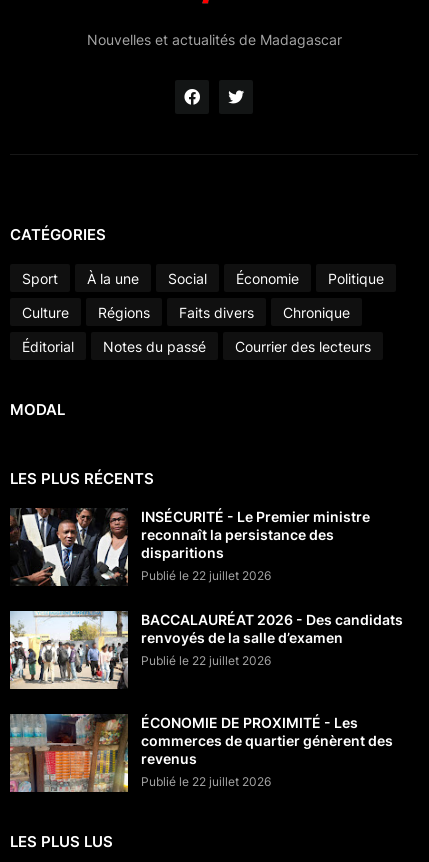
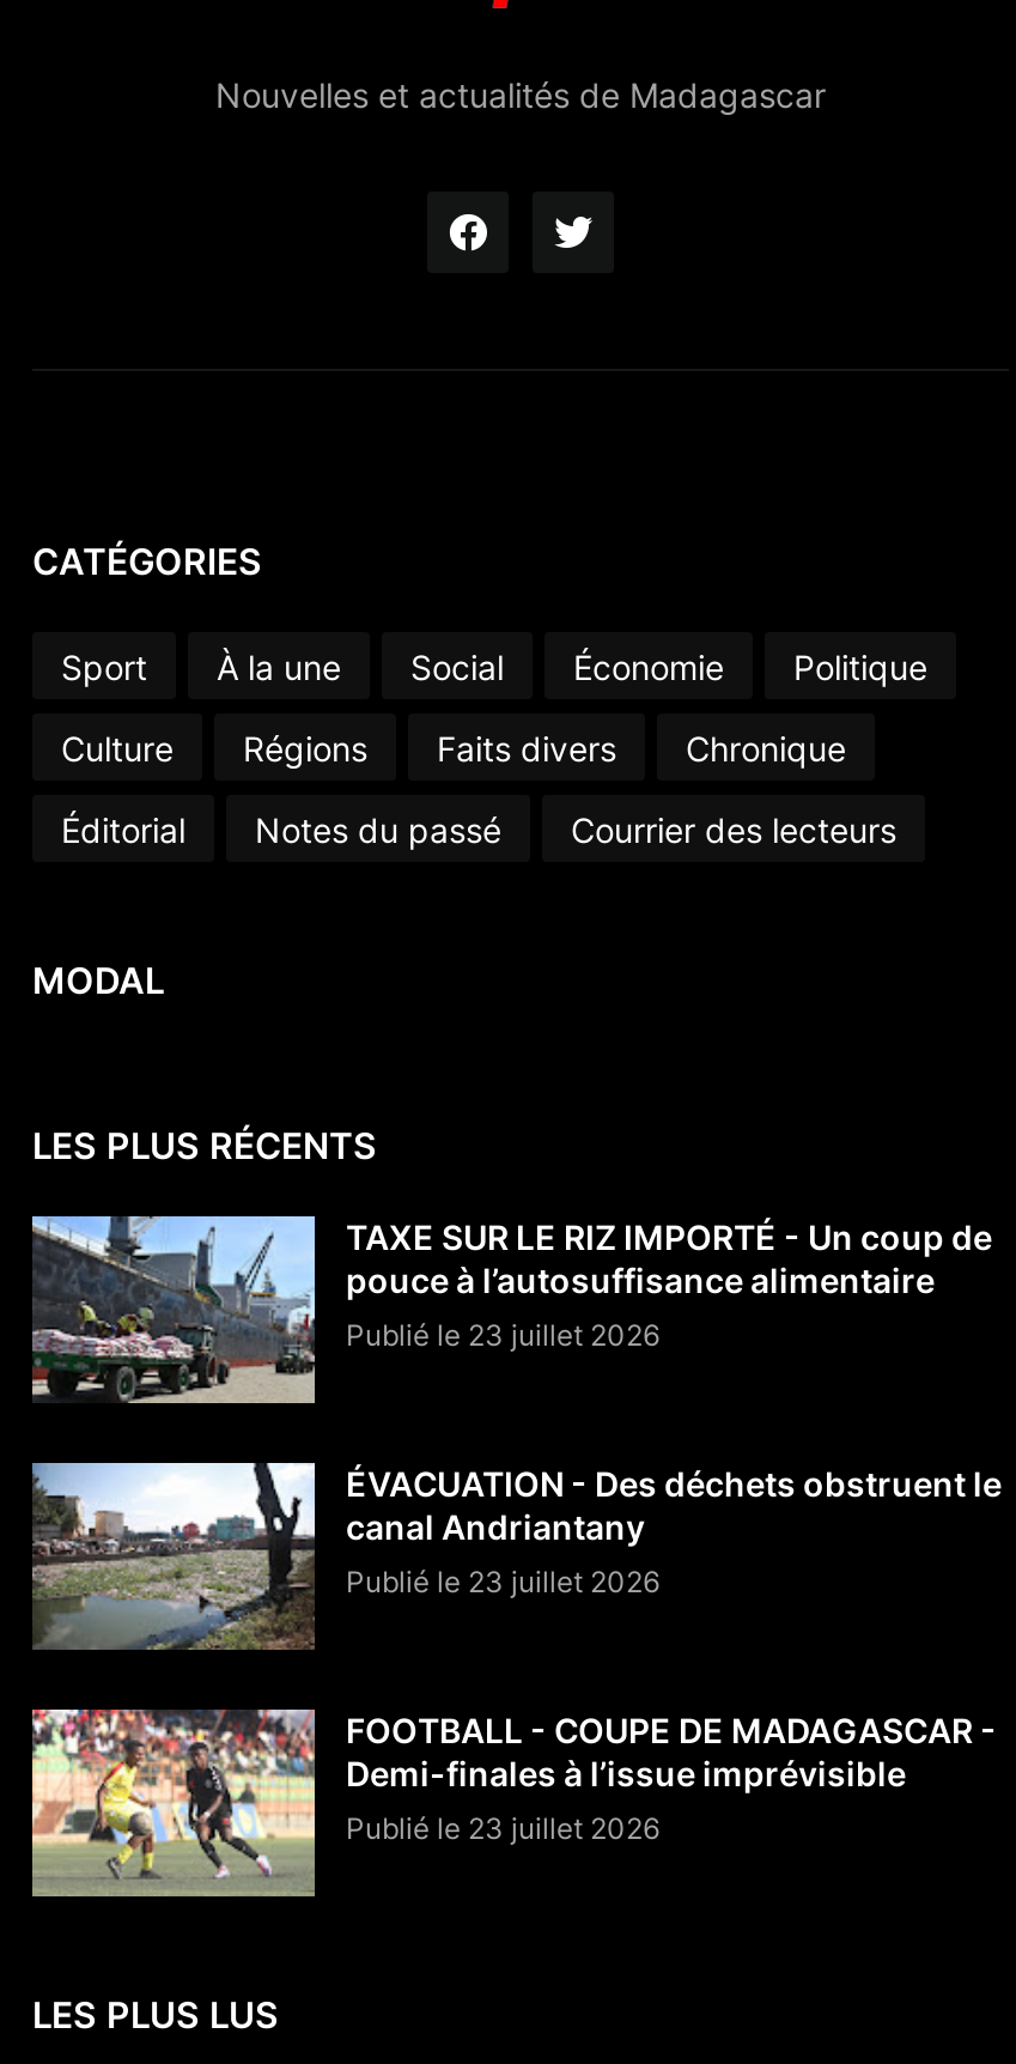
[10,507,370,586] [image] | INSÉCURITÉ - Le Premier ministre | reconnaît la persistance des | disparitions | Publié le 22 juillet 2026 -> [30,1214,992,1406] [image] | TAXE SUR LE RIZ IMPORTÉ - Un coup de | pouce à l’autosuffisance alimentaire | Publié le 23 juillet 2026
[9,610,403,690] [image] | BACCALAURÉAT 2026 - Des candidats | renvoyés de la salle d’examen | Publié le 22 juillet 2026 -> [32,1461,1002,1650] [image] | ÉVACUATION - Des déchets obstruent le | canal Andriantany | Publié le 23 juillet 2026
[9,713,393,792] [image] | ÉCONOMIE DE PROXIMITÉ - Les | commerces de quartier génèrent des | revenus | Publié le 22 juillet 2026 -> [30,1707,997,1896] [image] | FOOTBALL - COUPE DE MADAGASCAR - | Demi-finales à l’issue imprévisible | Publié le 23 juillet 2026

